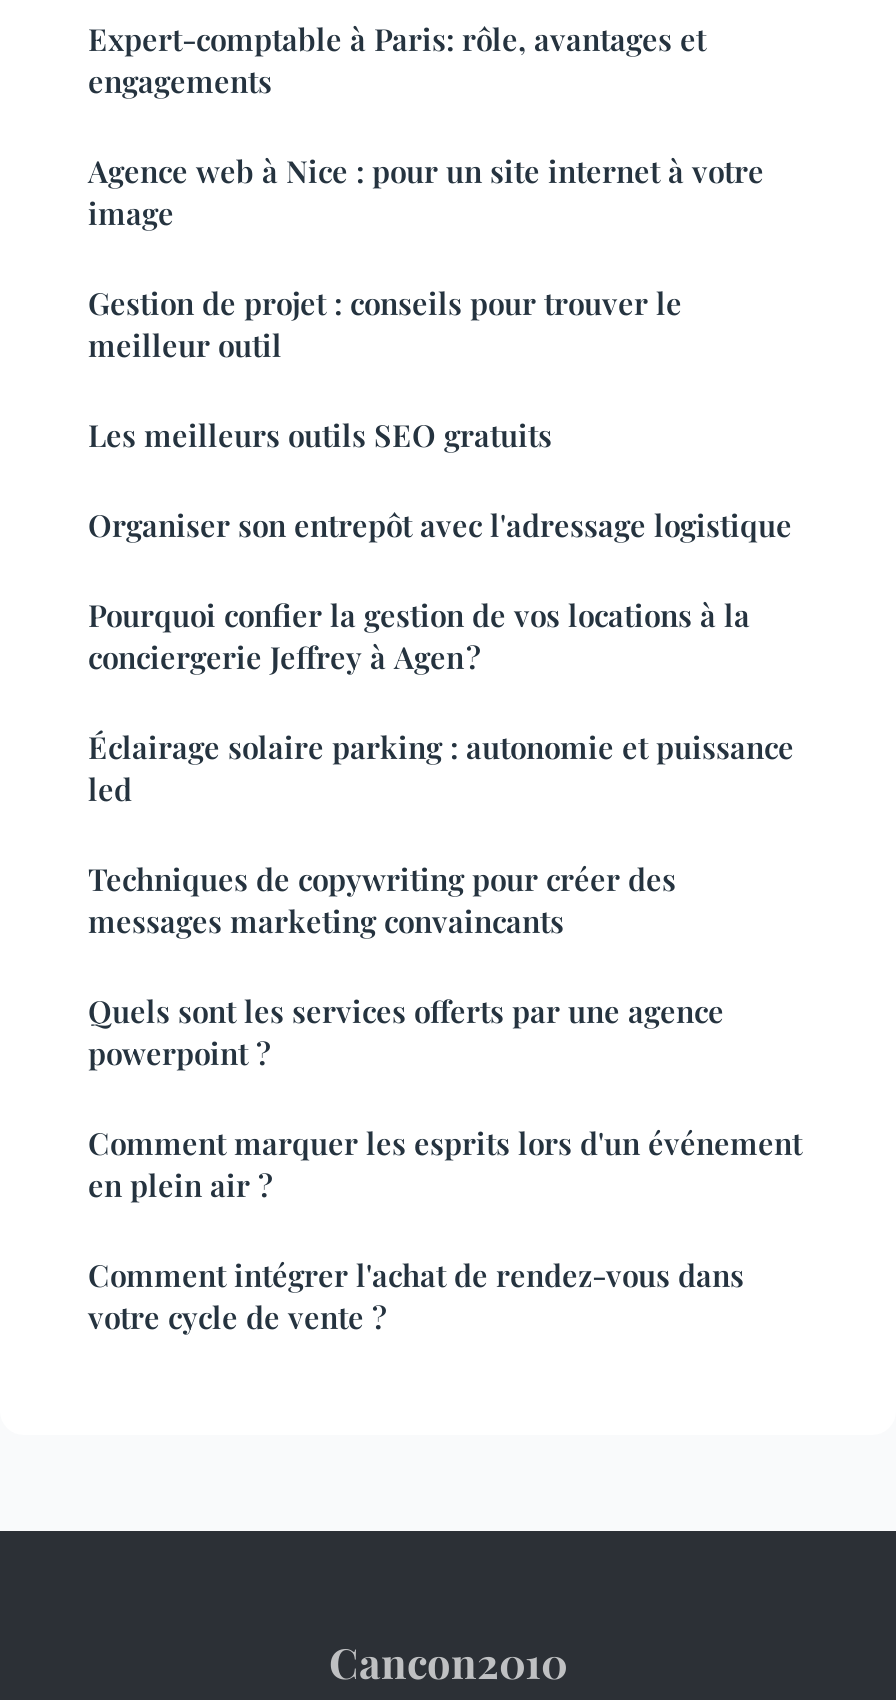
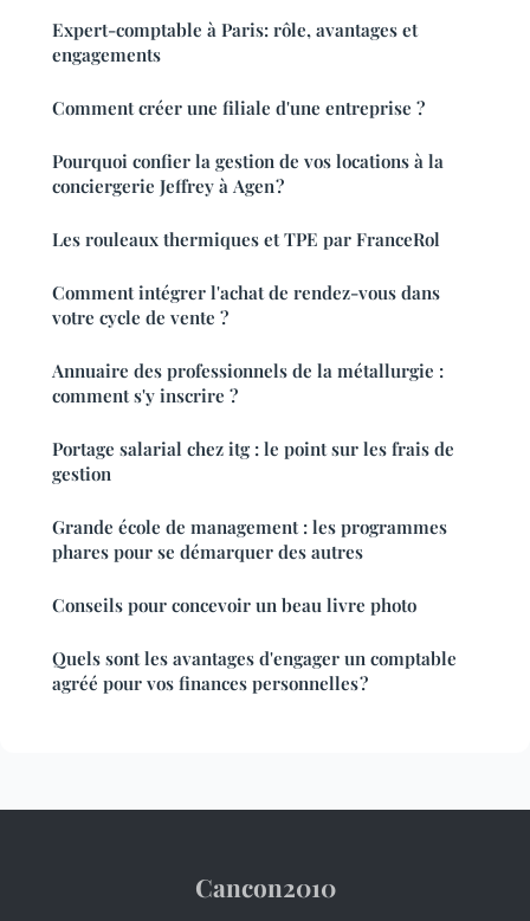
[88,151,792,545] Agence web à Nice : pour un site internet à votre | image | Gestion de projet : conseils pour trouver le | meilleur outil | Les meilleurs outils SEO gratuits | Organiser son entrepôt avec l'adressage logistique -> [52,96,425,119] Comment créer une filiale d'une entreprise ?
moved [88,595,750,677] -> [52,149,444,197]: Pourquoi confier la gestion de vos locations à la | conciergerie Jeffrey à Agen ?
[88,727,802,1205] Éclairage solaire parking : autonomie et puissance | led | Techniques de copywriting pour créer des | messages marketing convaincants | Quels sont les services offerts par une agence | powerpoint ? | Comment marquer les esprits lors d'un événement | en plein air ? -> [52,227,440,251] Les rouleaux thermiques et TPE par FranceRol
moved [88,1255,744,1337] -> [52,280,440,329]: Comment intégrer l'achat de rendez-vous dans | votre cycle de vente ?
none -> [52,358,457,695] Annuaire des professionnels de la métallurgie : | comment s'y inscrire ? | Portage salarial chez itg : le point sur les frais de | gestion | Grande école de management : les programmes | phares pour se démarquer des autres | Conseils pour concevoir un beau livre photo | Quels sont les avantages d'engager un comptable | agréé pour vos finances personnelles ?

